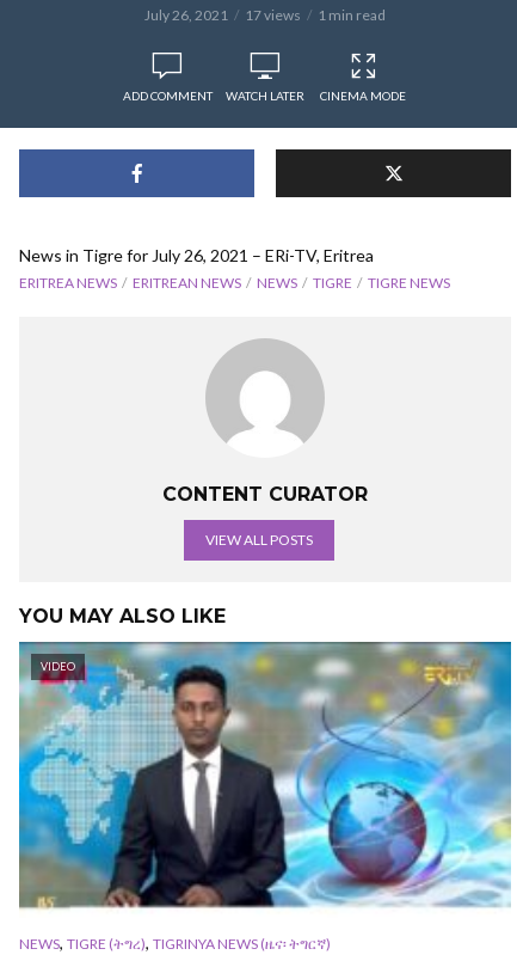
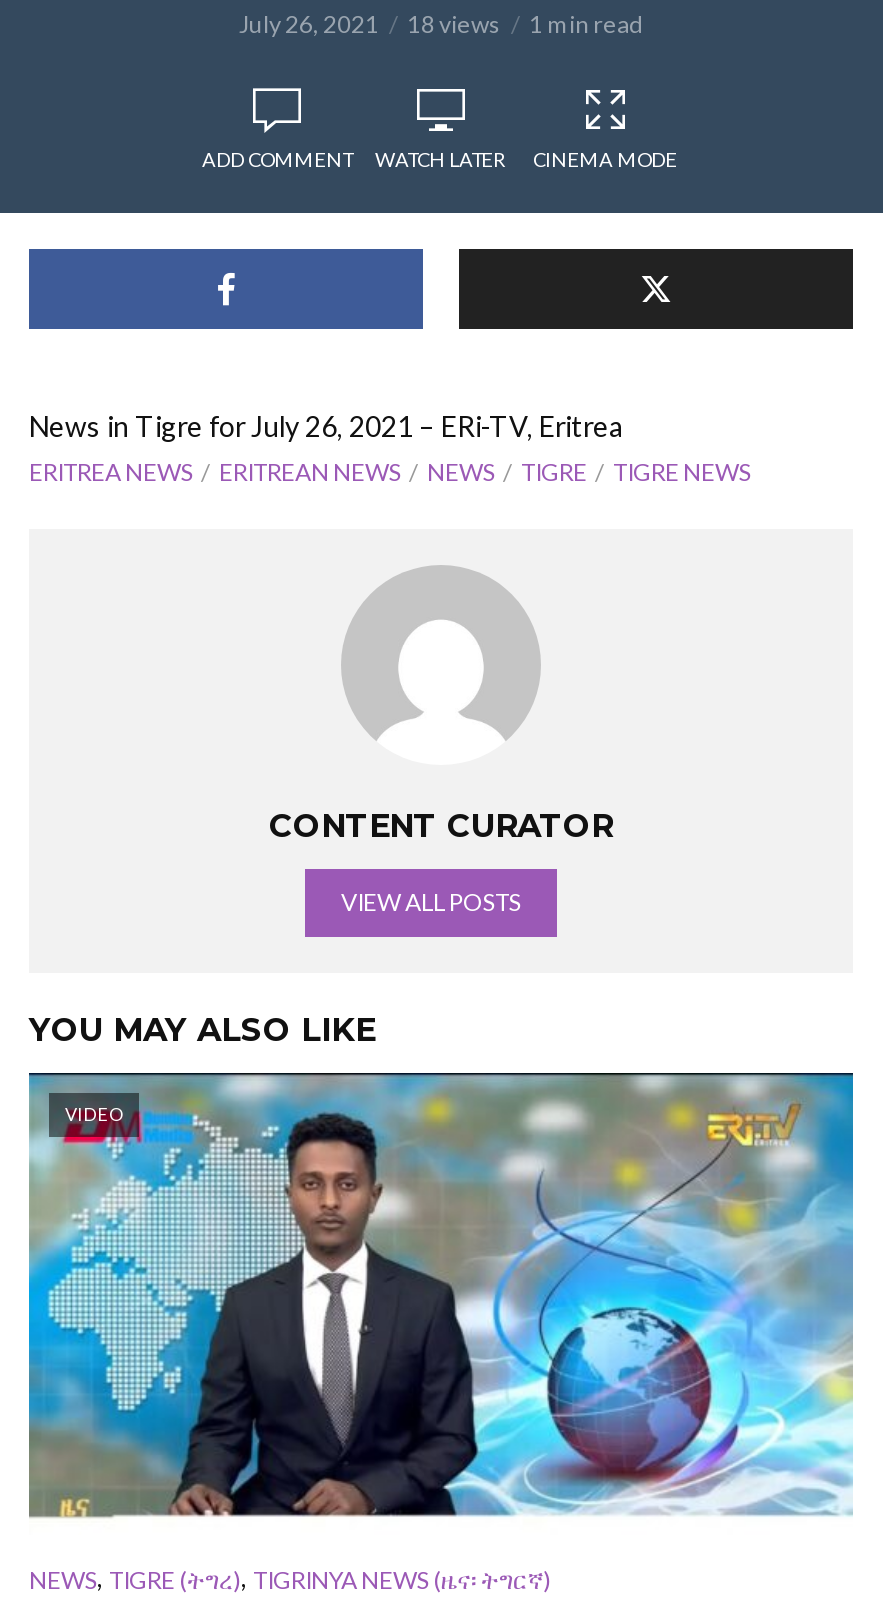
[144,6,386,24] July 26, 2021 17 views 1 min read -> [239,9,643,39] July 26, 2021 18 views 1 min read

